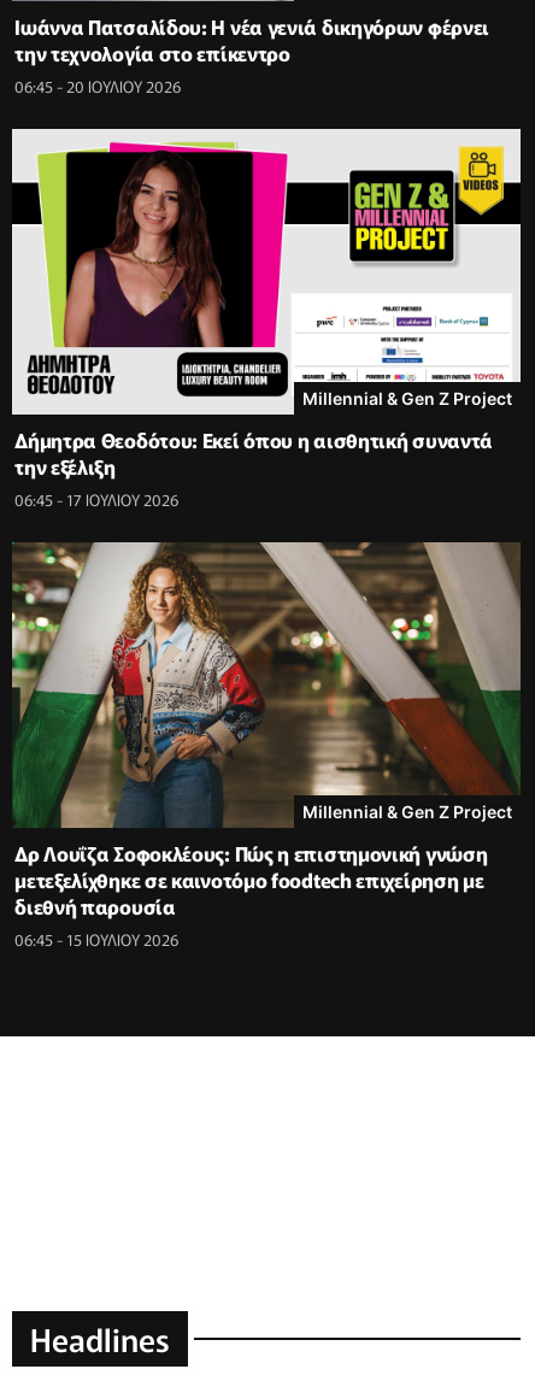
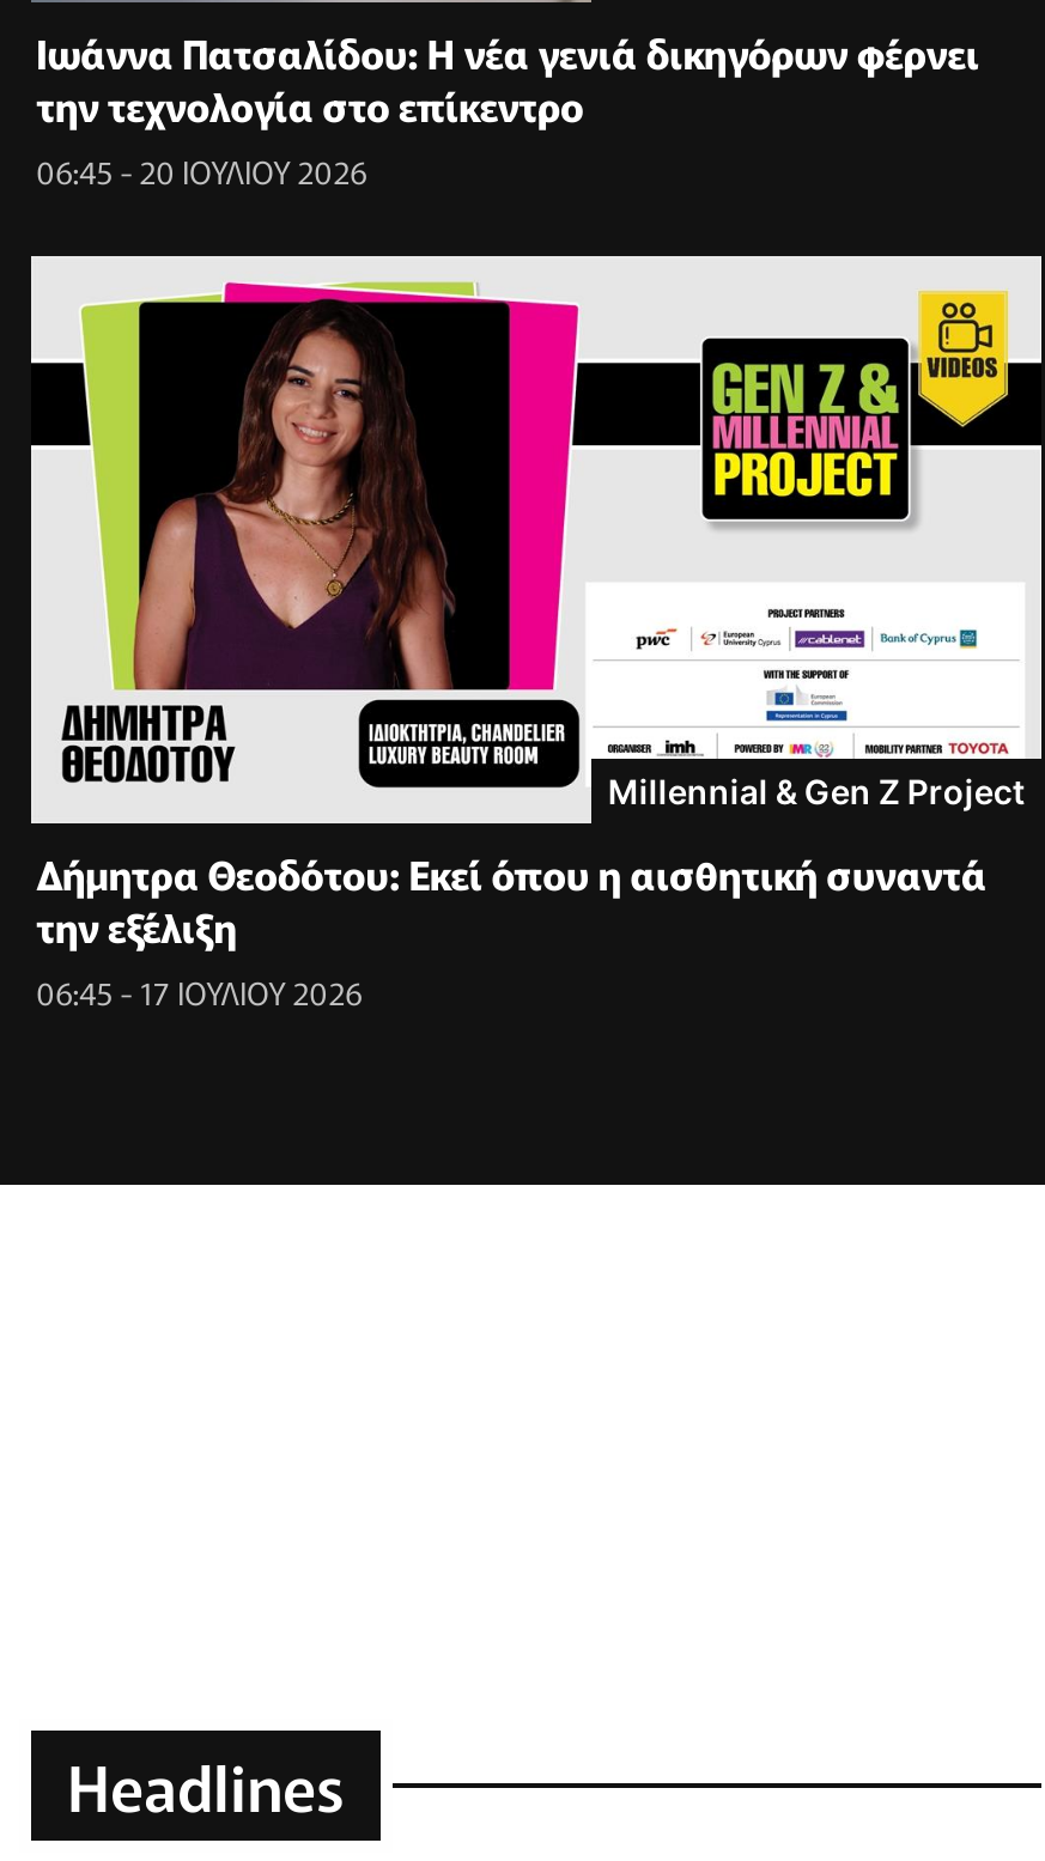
[11,541,522,951] [image] | Millennial & Gen Z Project | Δρ Λουΐζα Σοφοκλέους: Πώς η επιστημονική γνώση | μετεξελίχθηκε σε καινοτόμο foodtech επιχείρηση με | διεθνή παρουσία | 06:45 - 15 ΙΟΥΛΙΟΥ 2026 -> none

